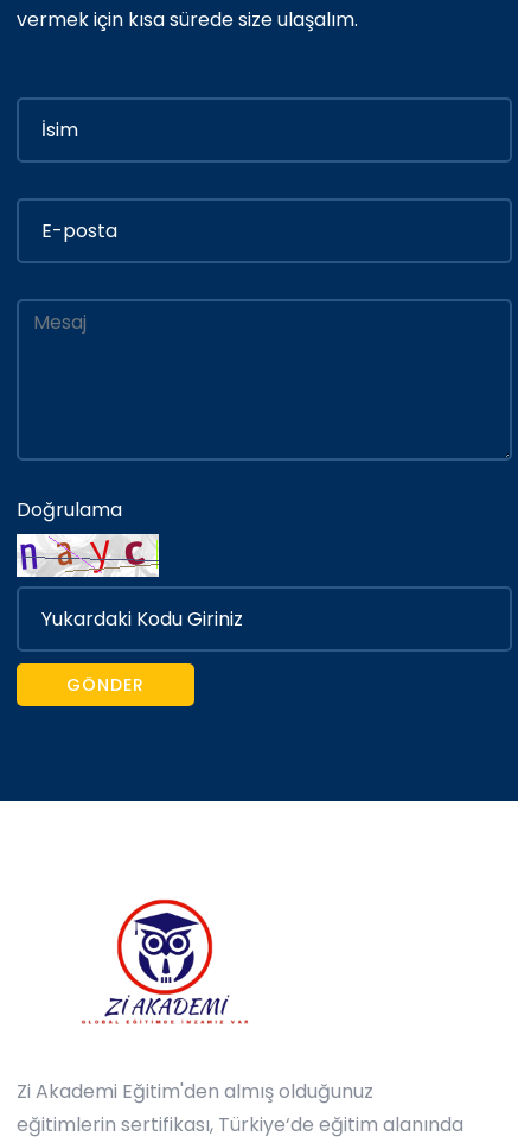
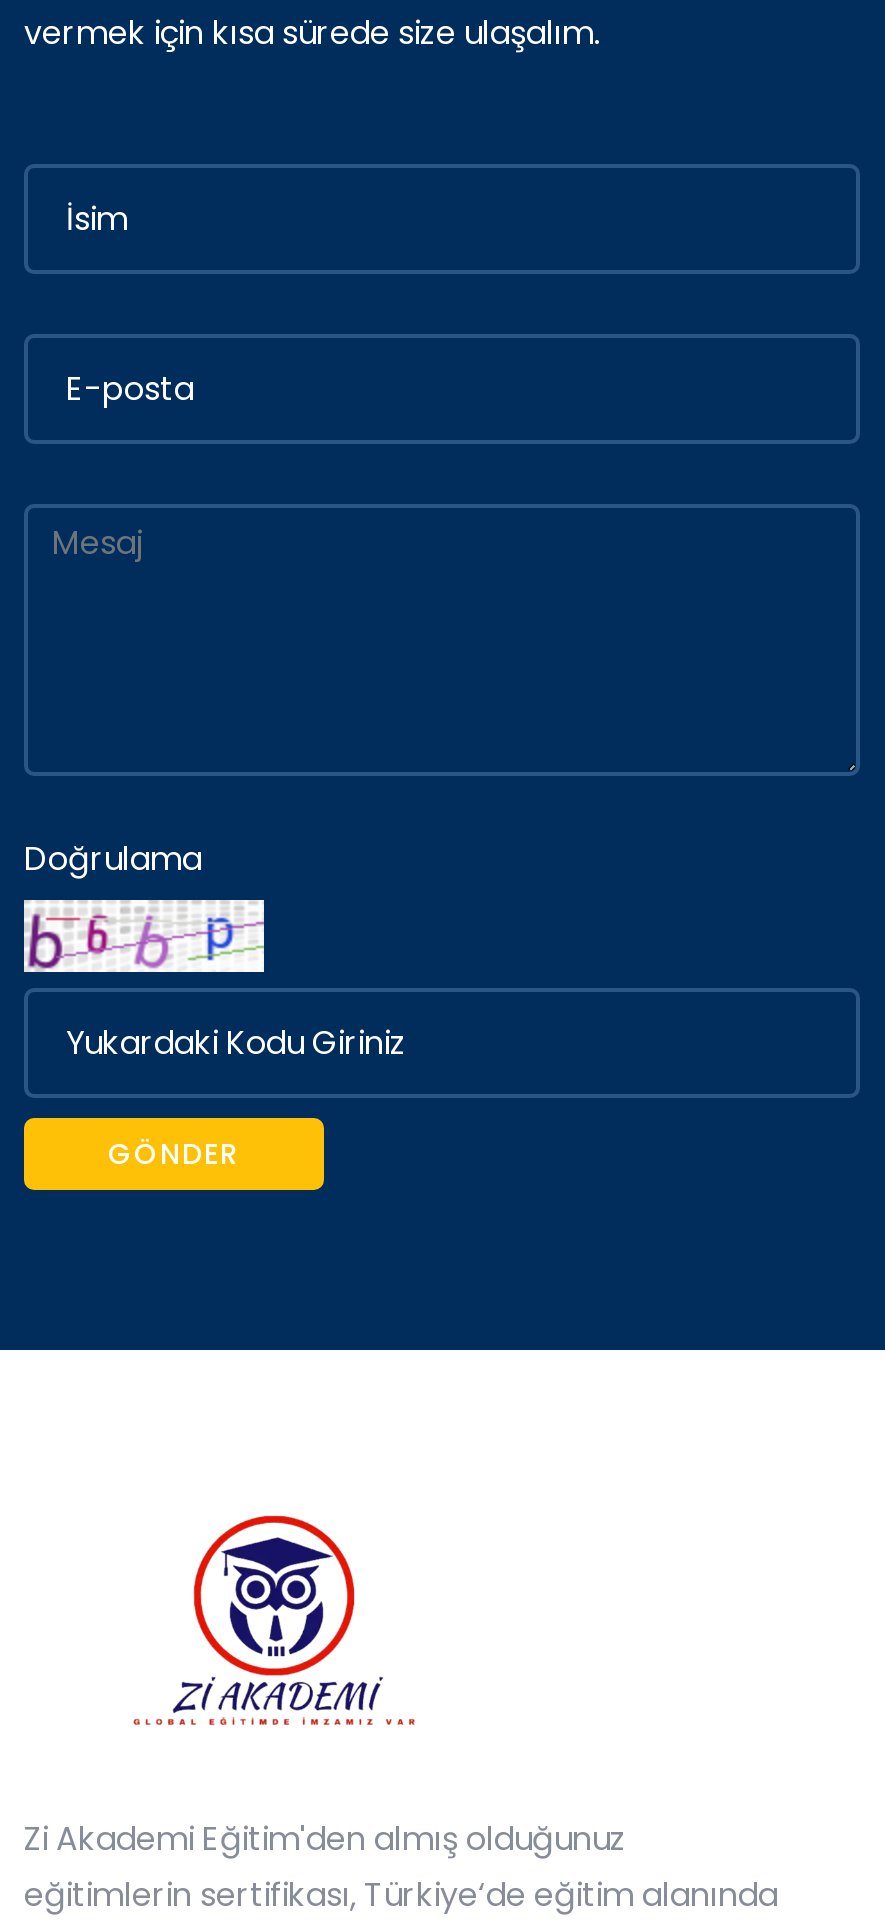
[18,538,159,576] [image] -> [26,906,264,972] [image]

